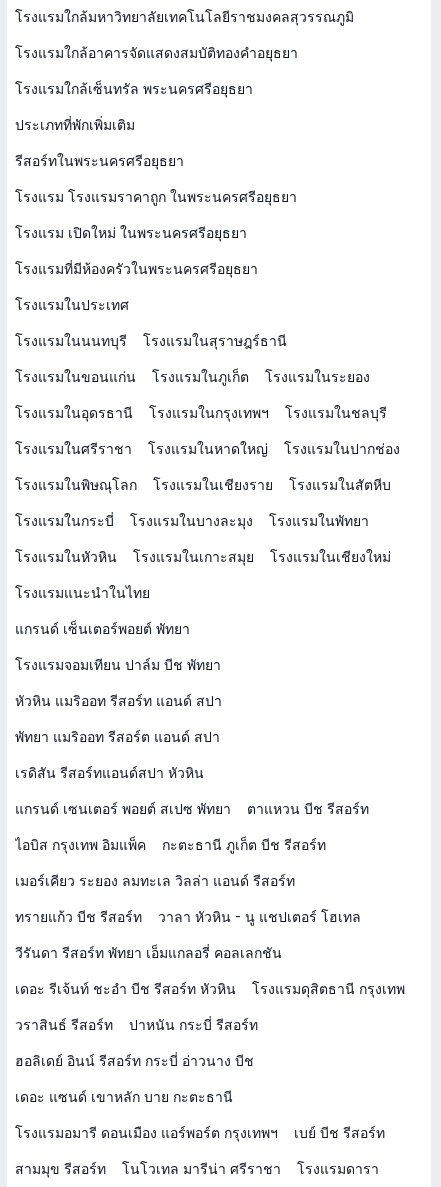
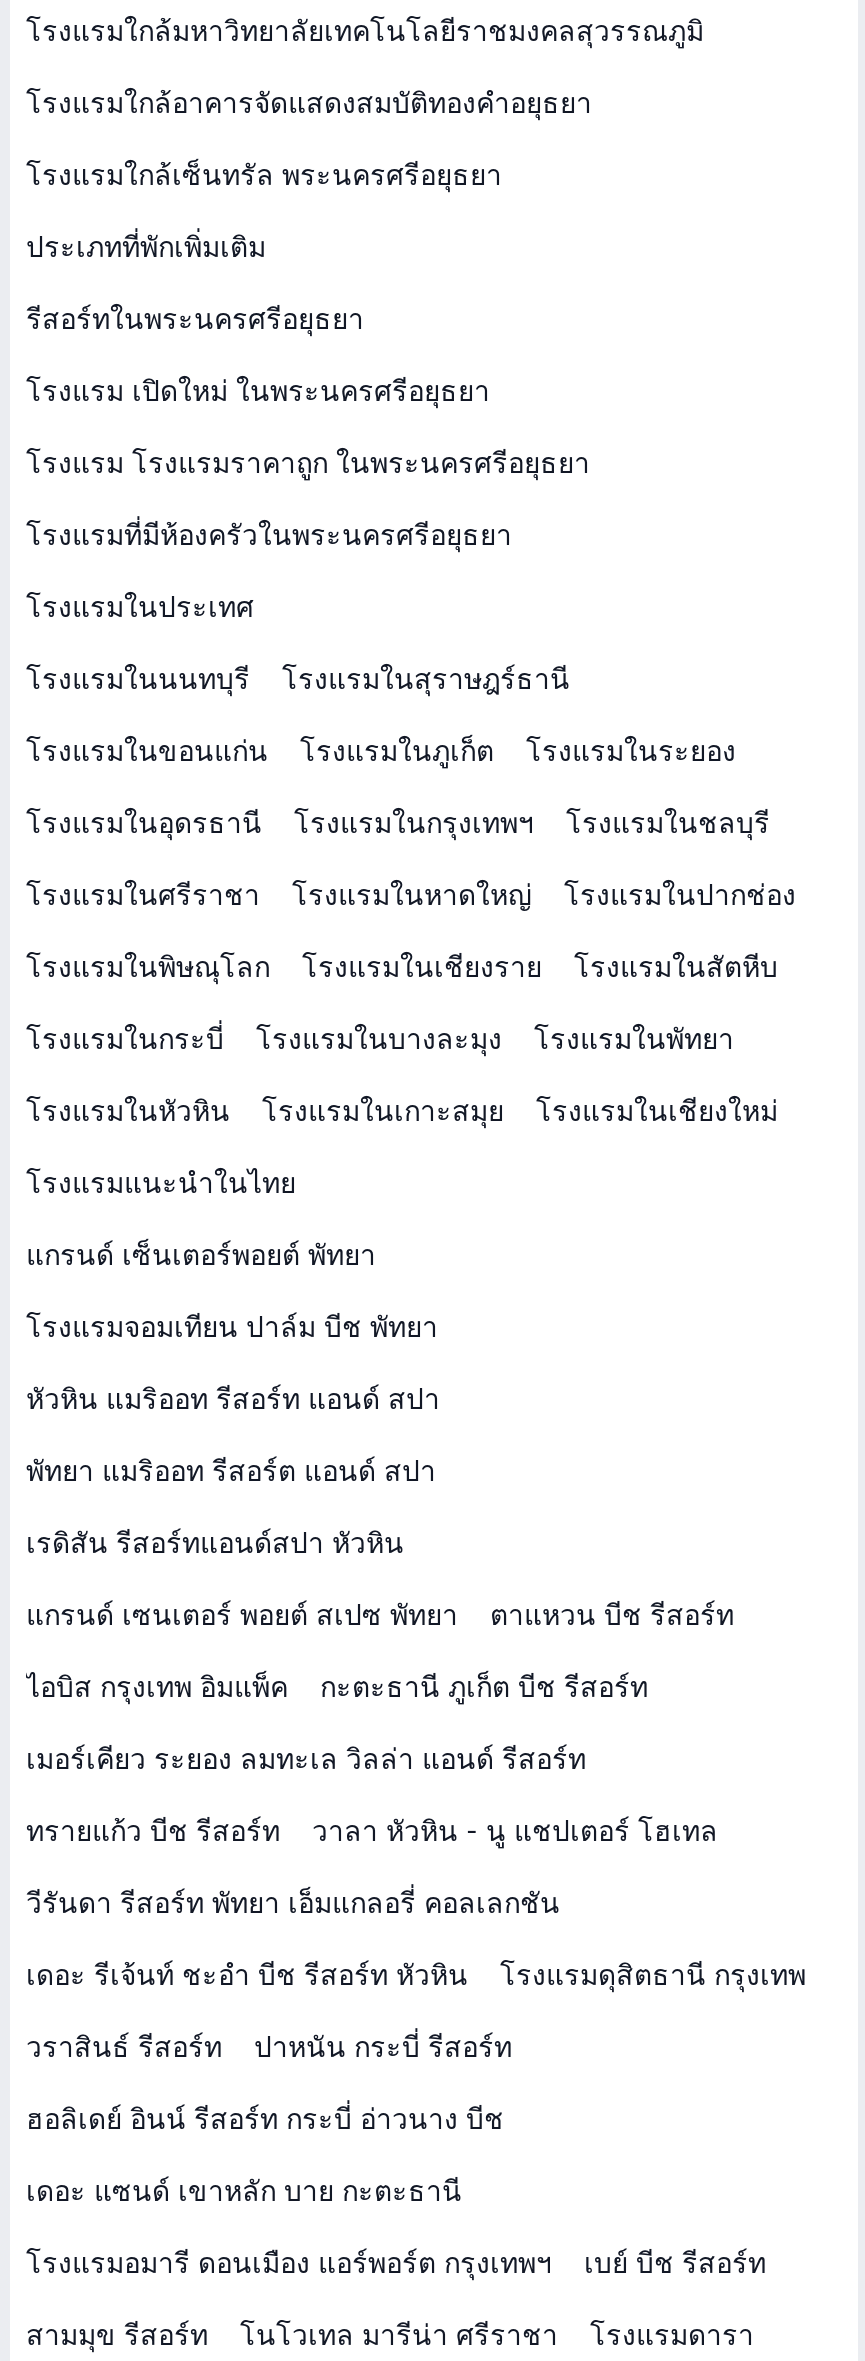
moved [15,189,297,205] -> [26,447,590,479]: โรงแรม โรงแรมราคาถูก ในพระนครศรีอยุธยา
moved [15,225,247,241] -> [26,375,490,407]: โรงแรม เปิดใหม่ ในพระนครศรีอยุธยา

